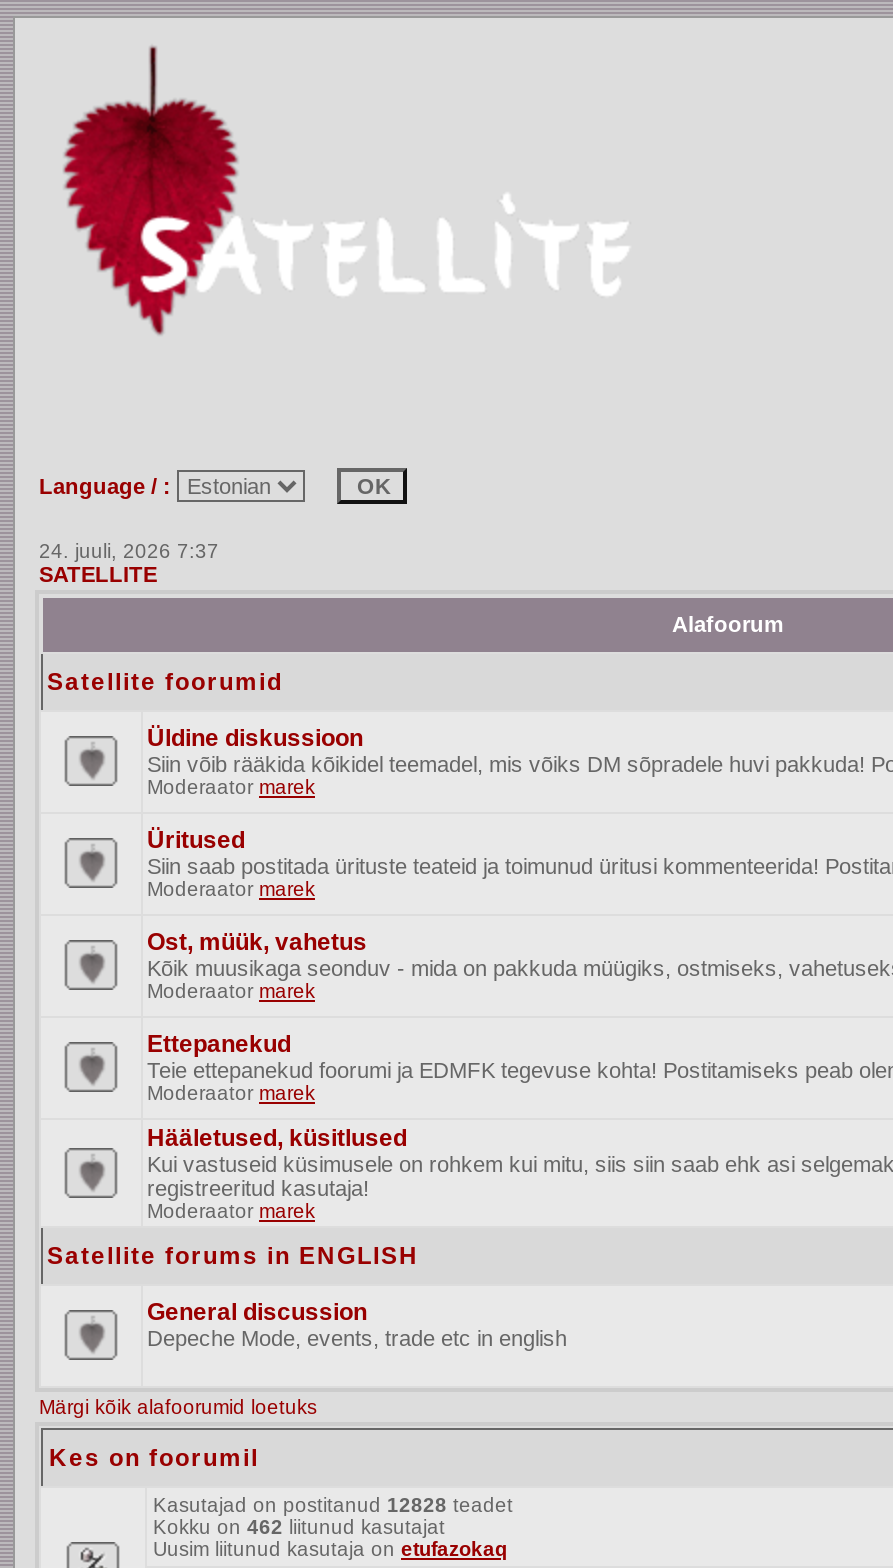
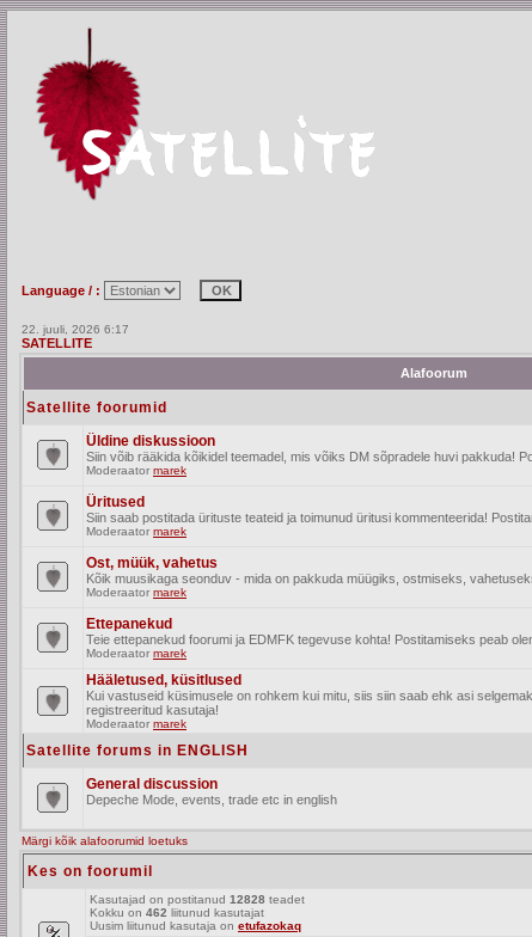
[39,540,219,562] 24. juuli, 2026 7:37 -> [22,323,129,336] 22. juuli, 2026 6:17

